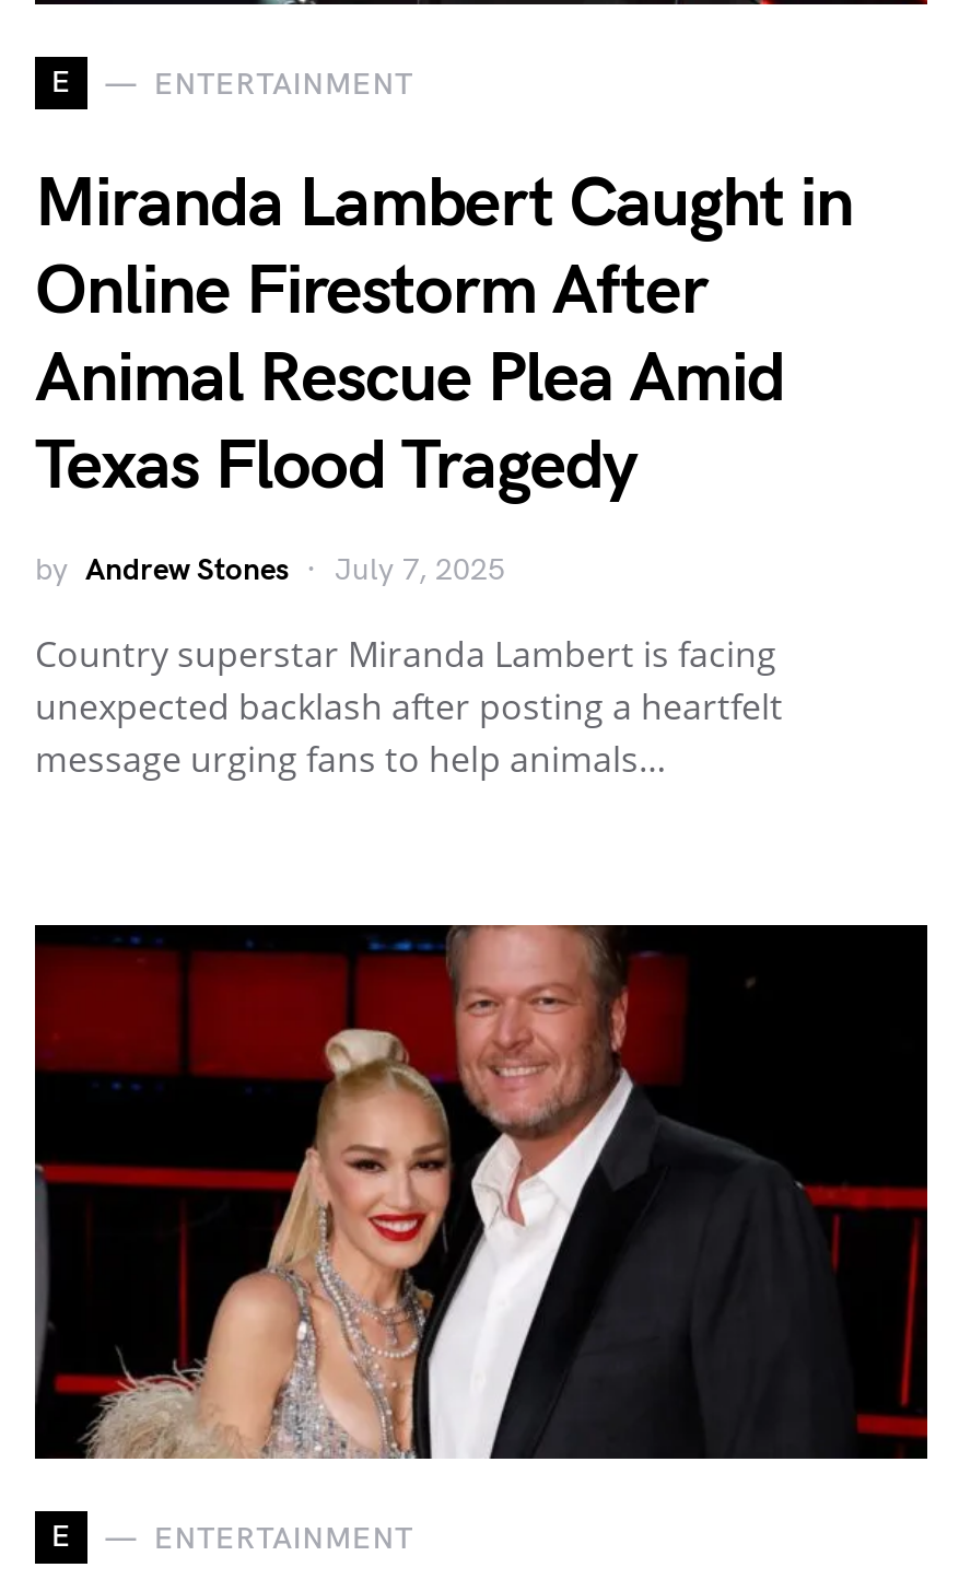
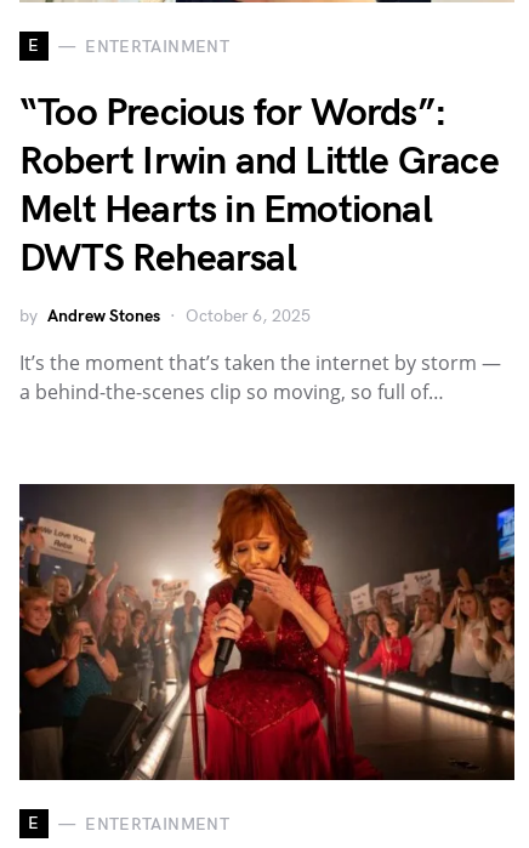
[35,162,853,510] Miranda Lambert Caught in | Online Firestorm After | Animal Rescue Plea Amid | Texas Flood Tragedy -> [19,90,498,283] “Too Precious for Words”: | Robert Irwin and Little Grace | Melt Hearts in Emotional | DWTS Rehearsal
[335,551,505,588] July 7, 2025 -> [186,306,311,326] October 6, 2025
[35,630,783,783] Country superstar Miranda Lambert is facing | unexpected backlash after posting a heartfelt | message urging fans to help animals… -> [19,349,501,405] It’s the moment that’s taken the internet by storm — | a behind-the-scenes clip so moving, so full of…
[33,923,929,1461] [image] -> [18,483,516,781] [image]

